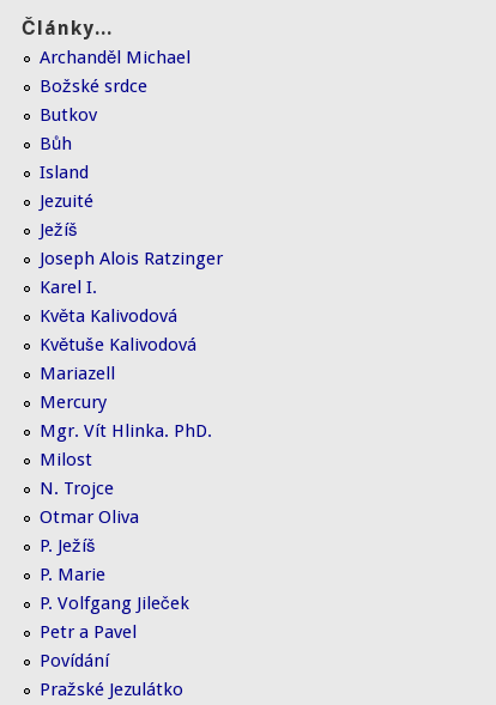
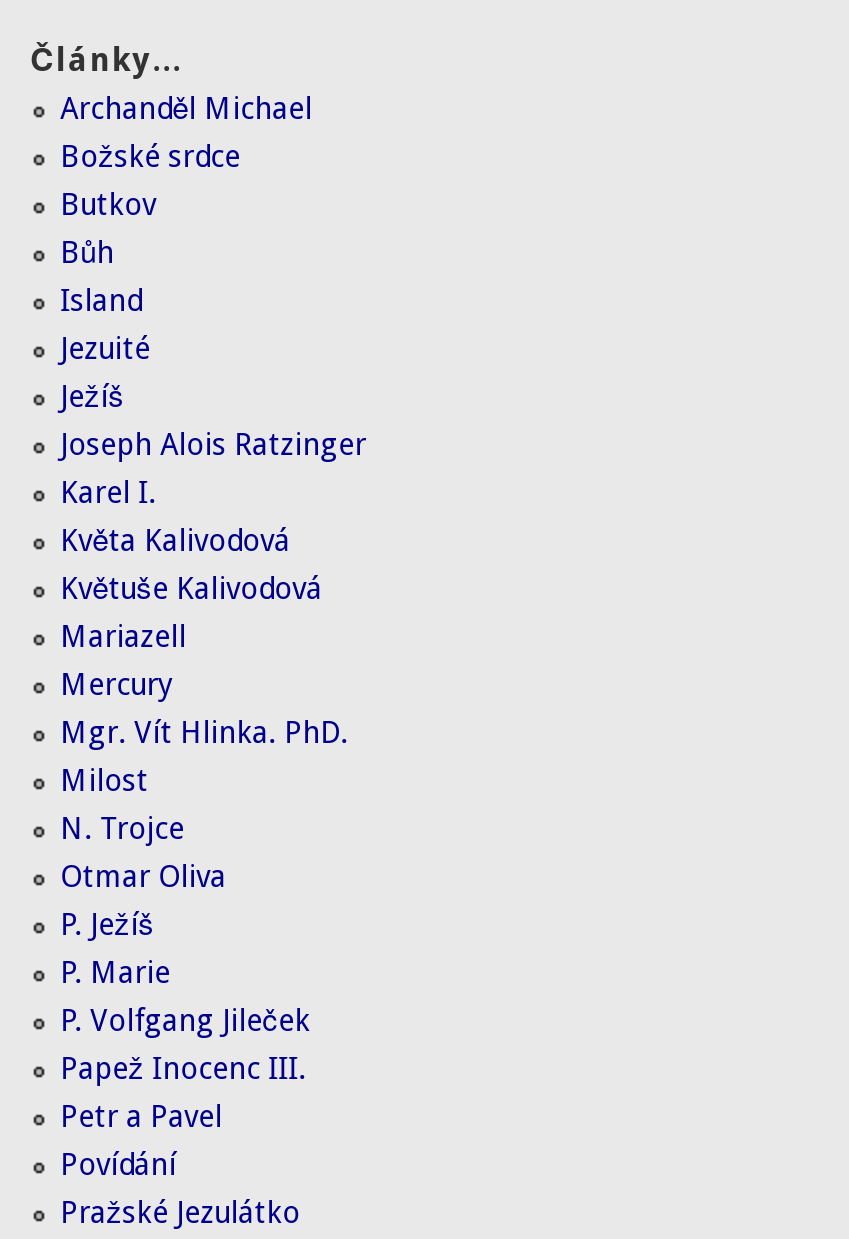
none -> [60,1051,306,1087] Papež Inocenc III.

